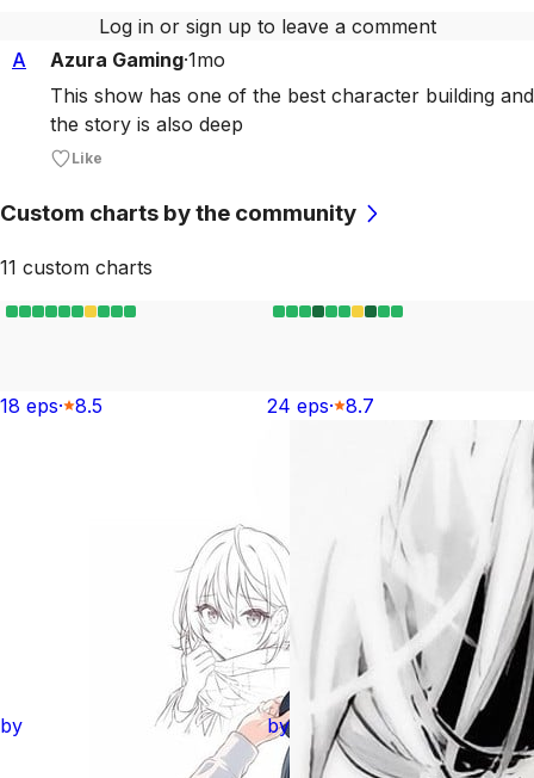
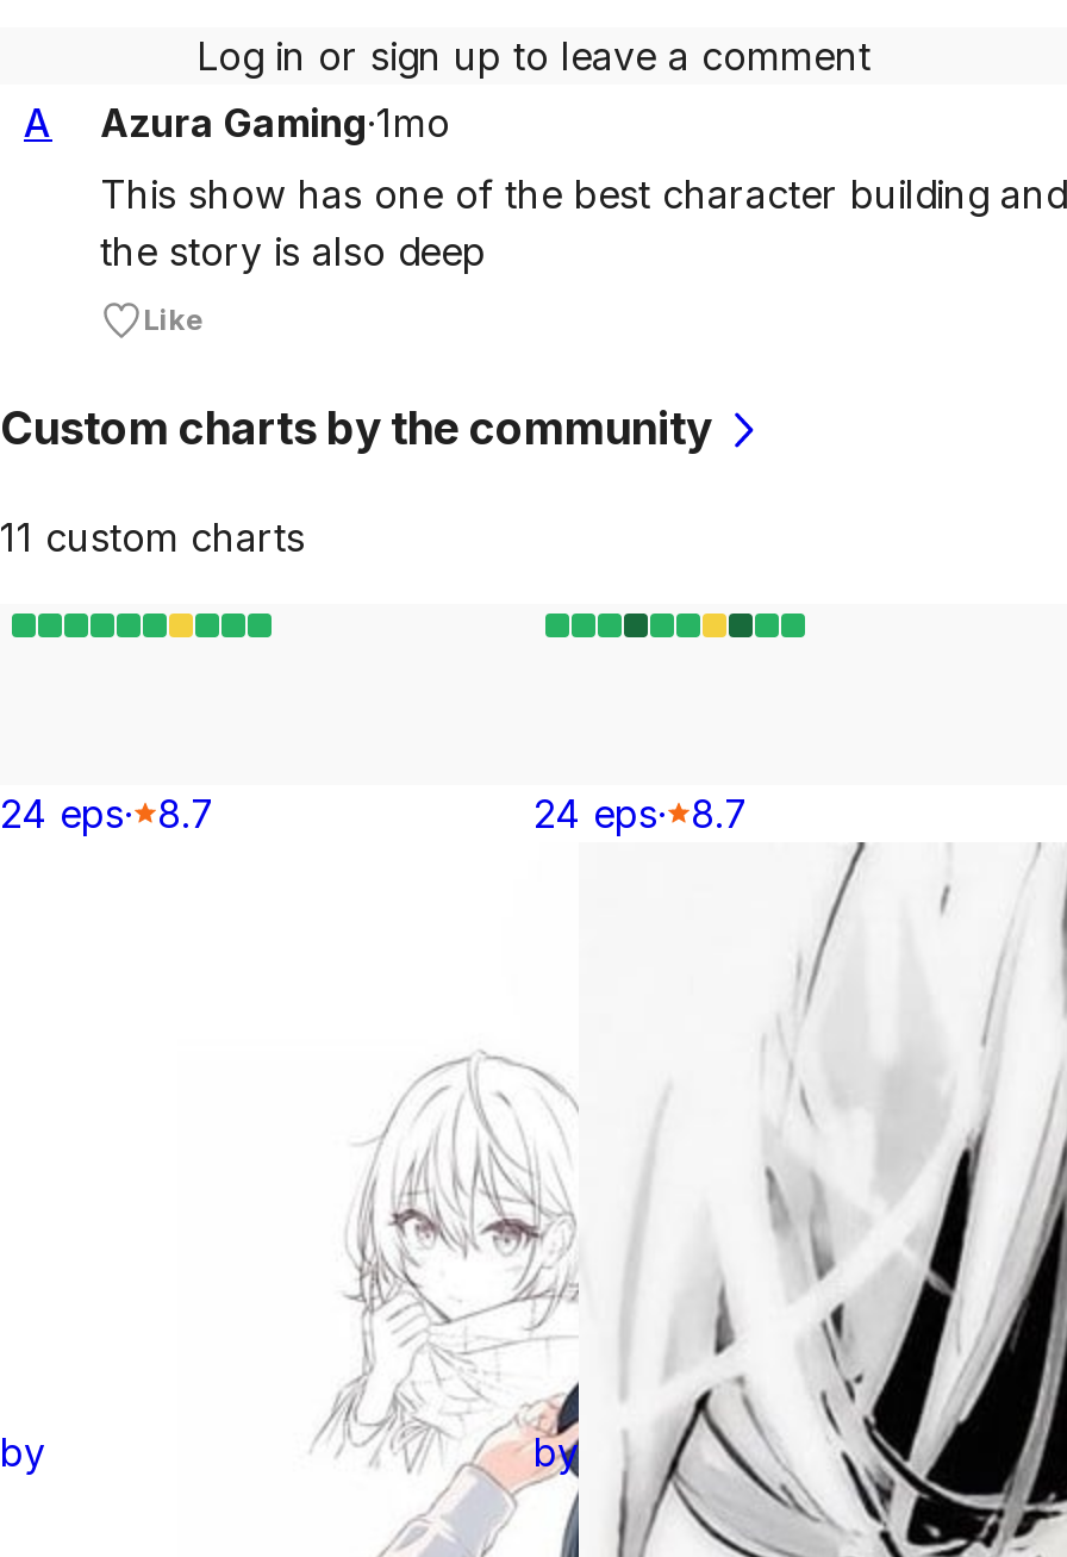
[0,393,103,417] 18 eps· 8.5 -> [0,789,214,836] 24 eps· 8.7

